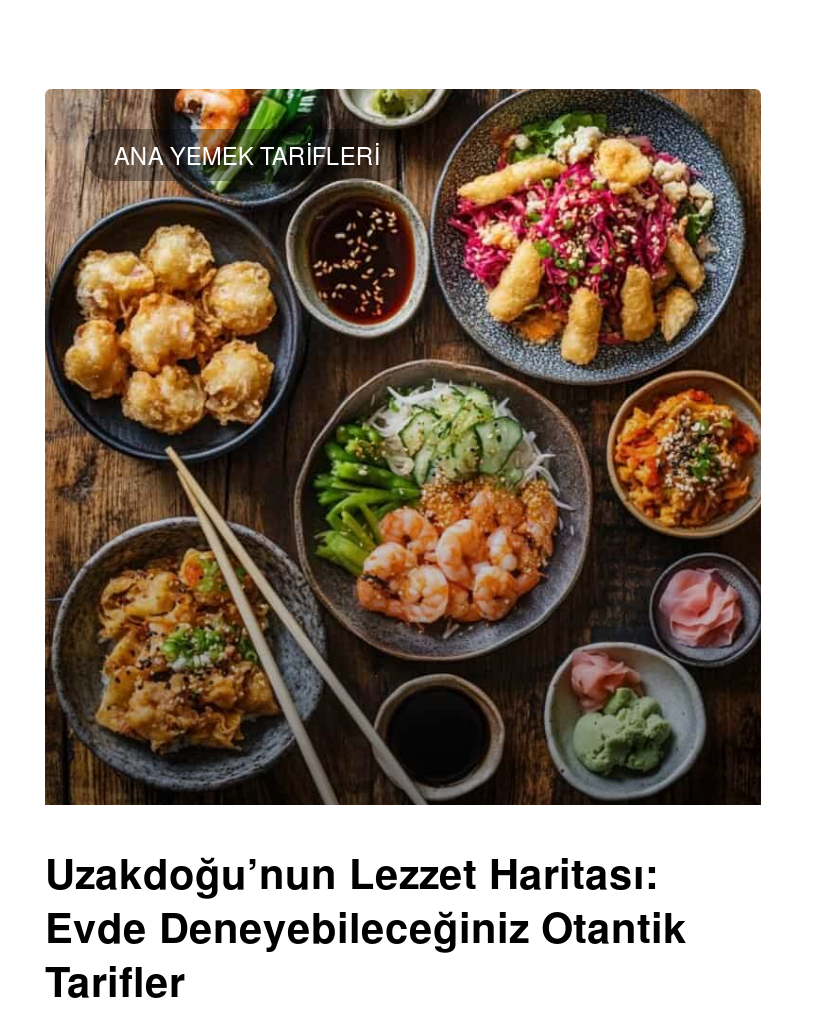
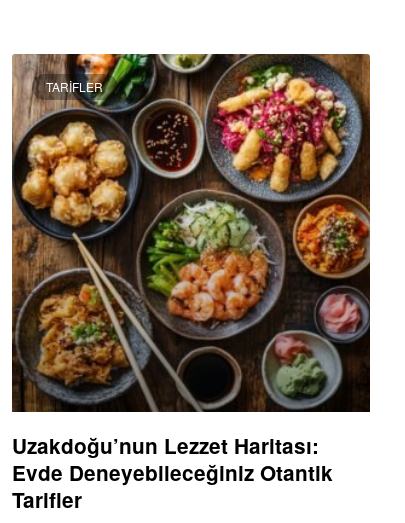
[114,137,380,171] ANA YEMEK TARIFLERI -> [46,78,103,95] TARIFLER

